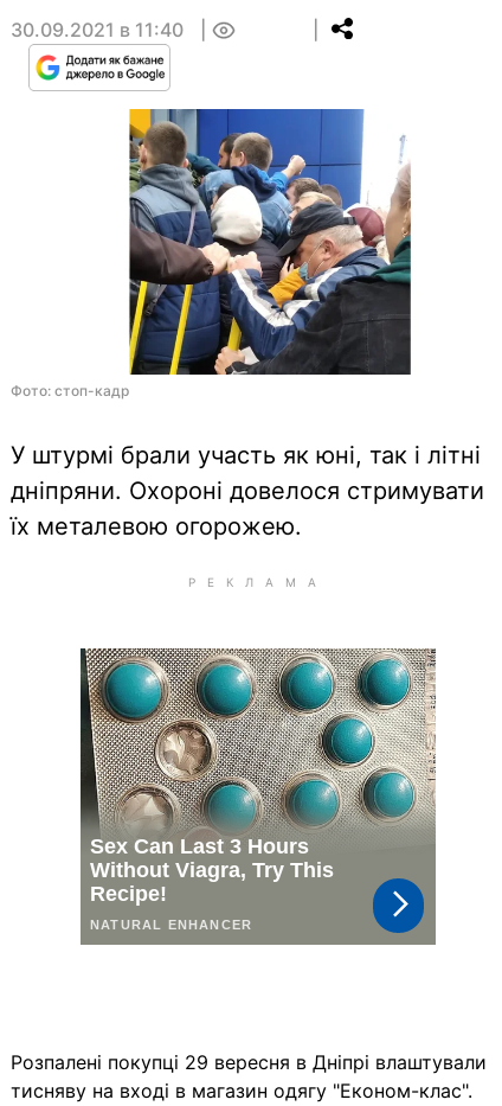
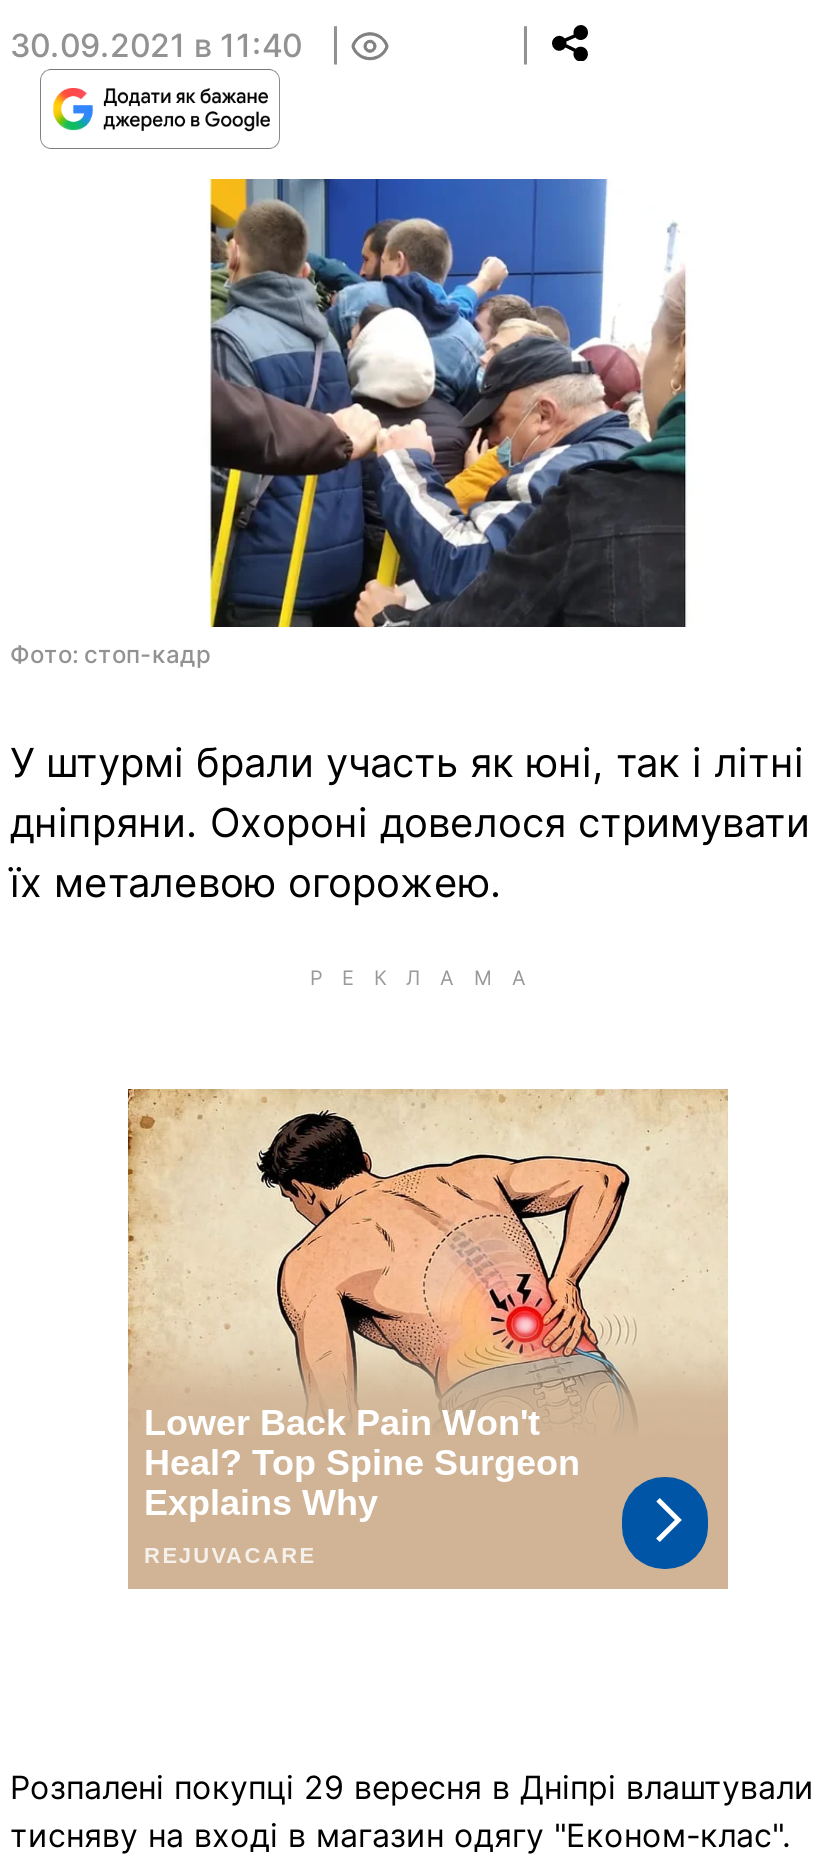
[79,647,436,945] [image] -> [126,1087,728,1589] [image]

